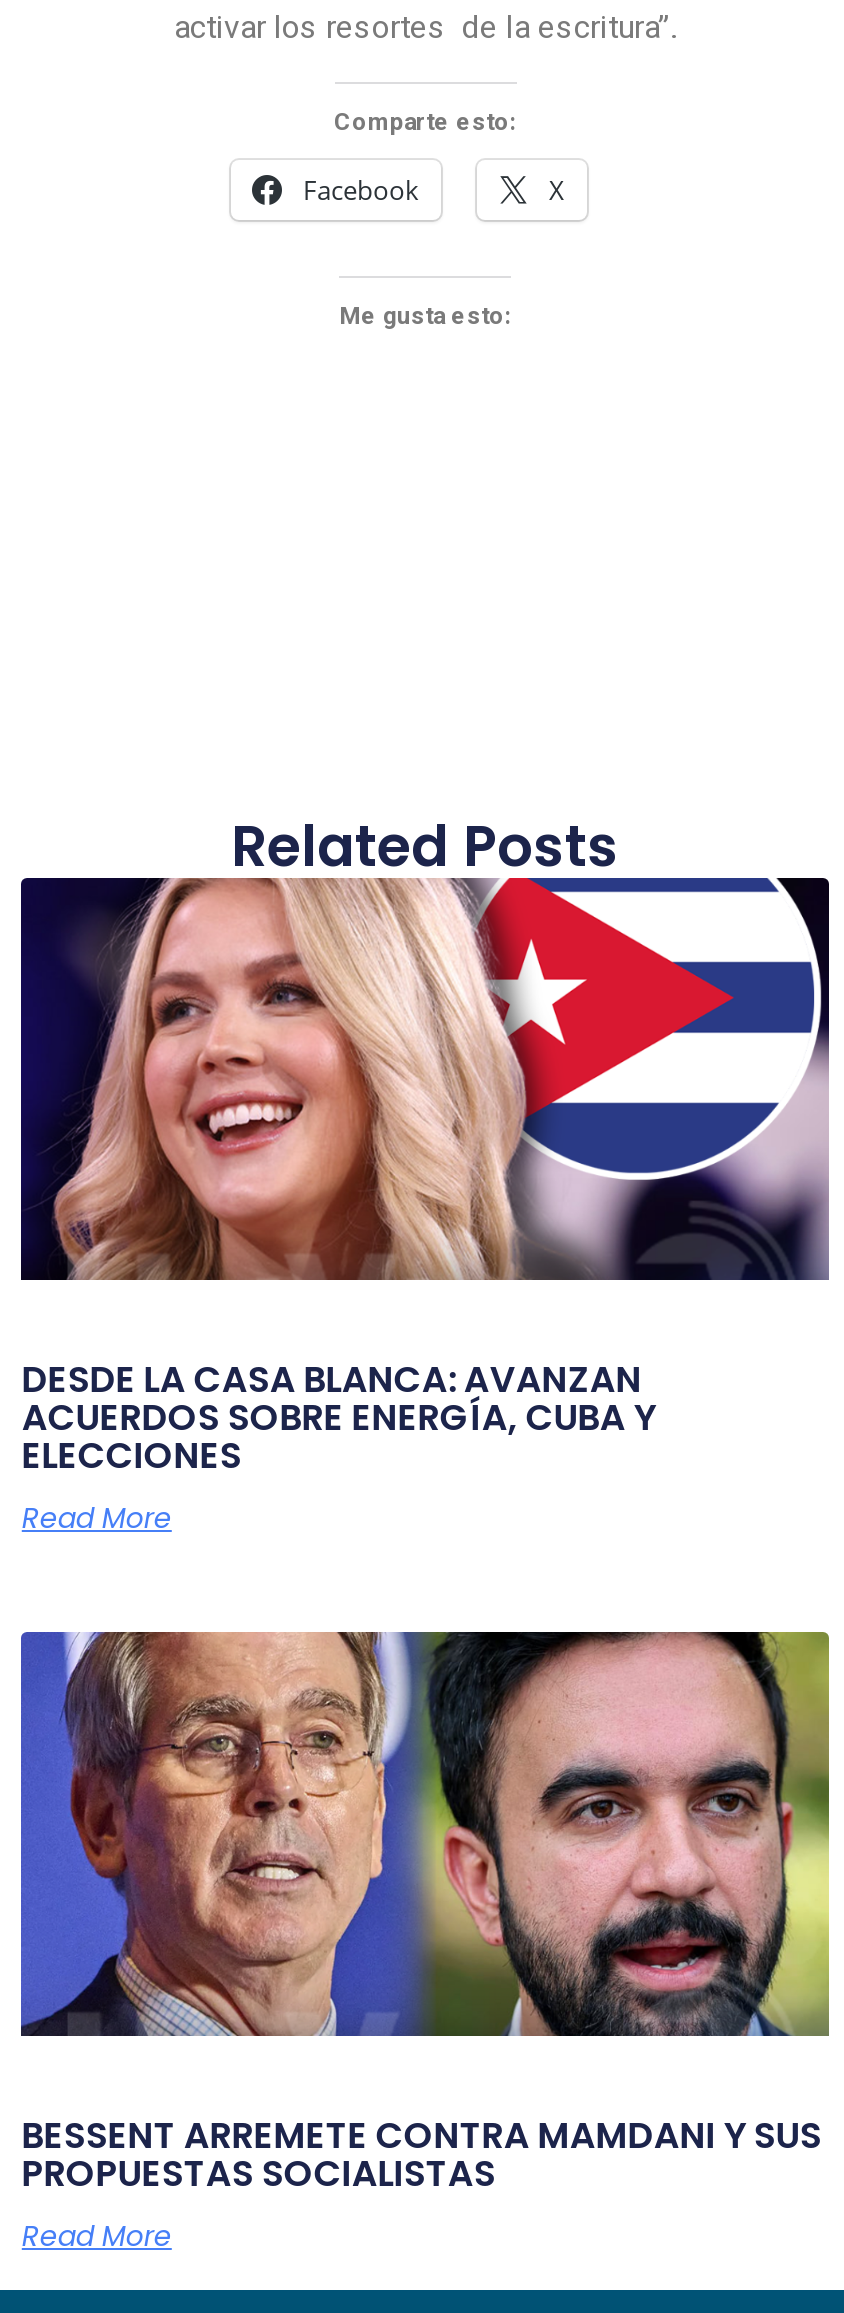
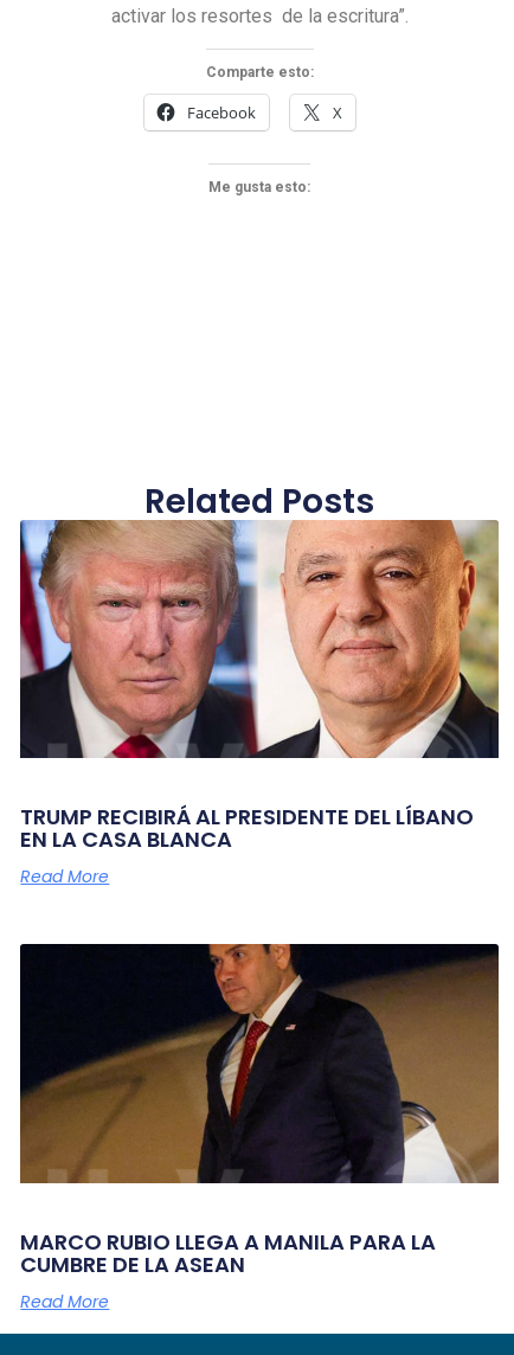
[21,876,831,1480] [image] | DESDE LA CASA BLANCA: AVANZAN | ACUERDOS SOBRE ENERGÍA, CUBA Y | ELECCIONES -> [19,519,500,854] [image] | TRUMP RECIBIRÁ AL PRESIDENTE DEL LÍBANO | EN LA CASA BLANCA
[19,1630,831,2198] [image] | BESSENT ARREMETE CONTRA MAMDANI Y SUS | PROPUESTAS SOCIALISTAS -> [19,943,500,1279] [image] | MARCO RUBIO LLEGA A MANILA PARA LA | CUMBRE DE LA ASEAN

